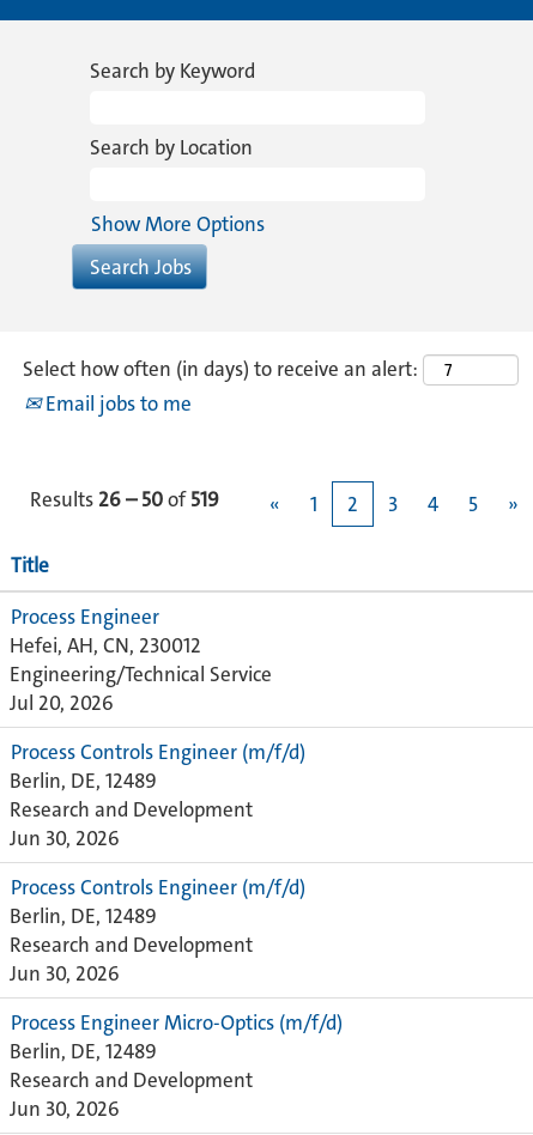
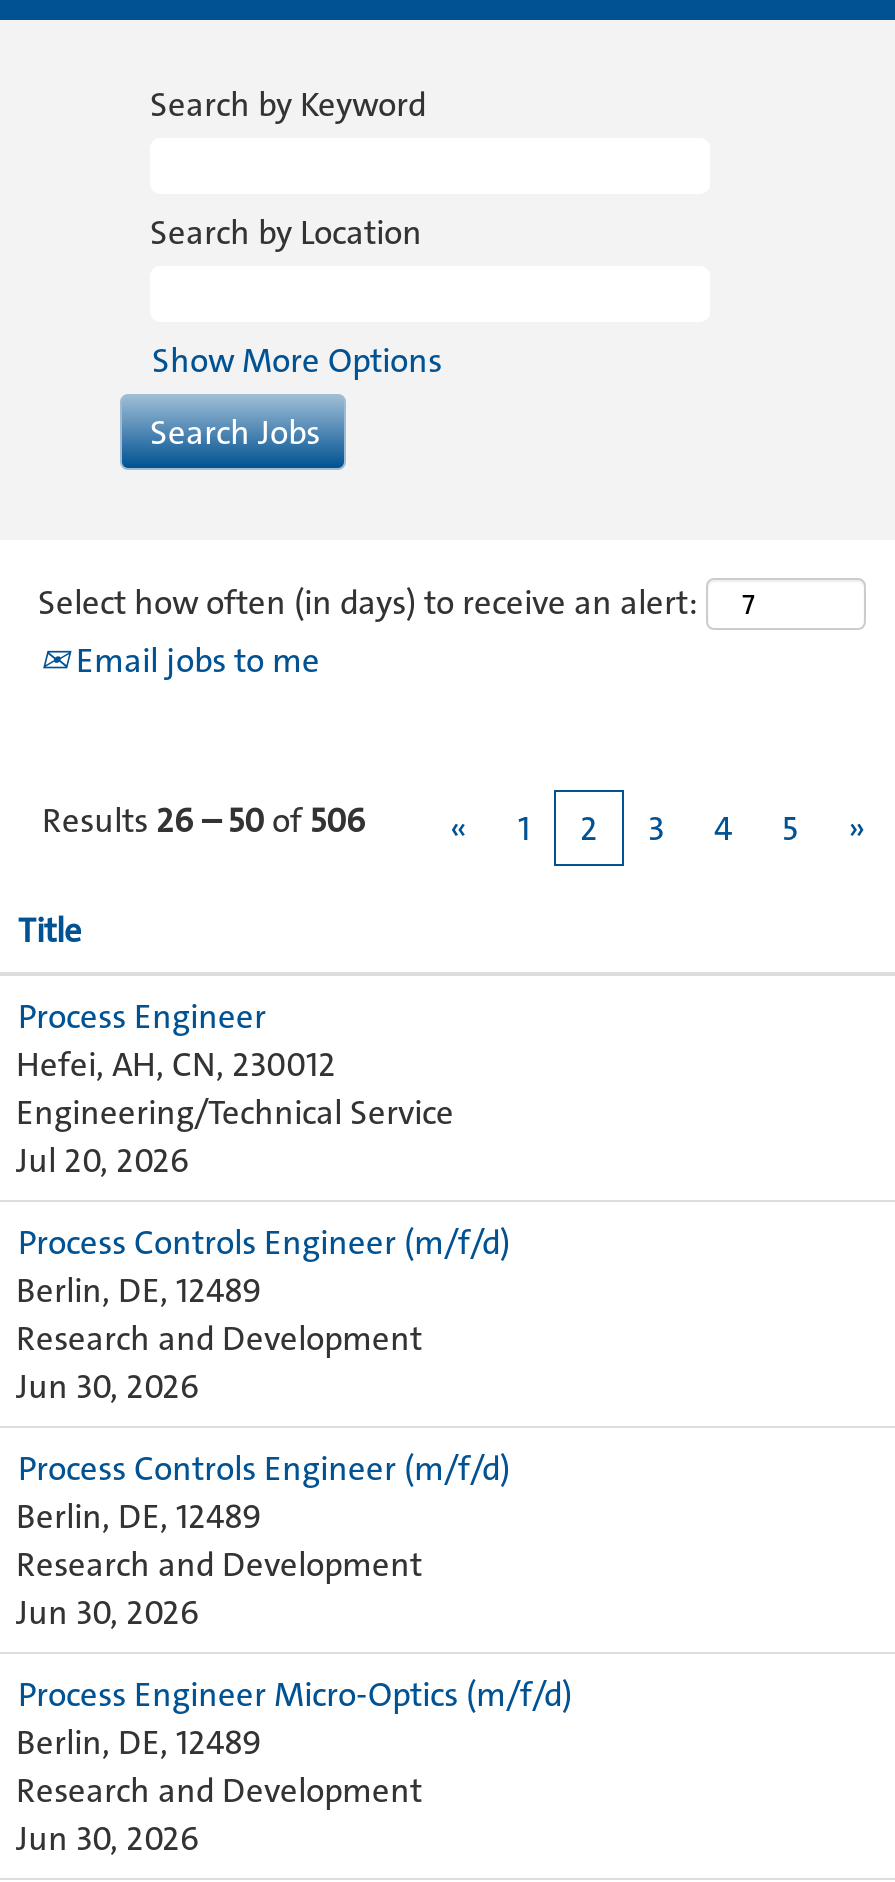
[30,486,219,512] Results 26 – 50 of 519 -> [42,798,366,842] Results 26 – 50 of 506

